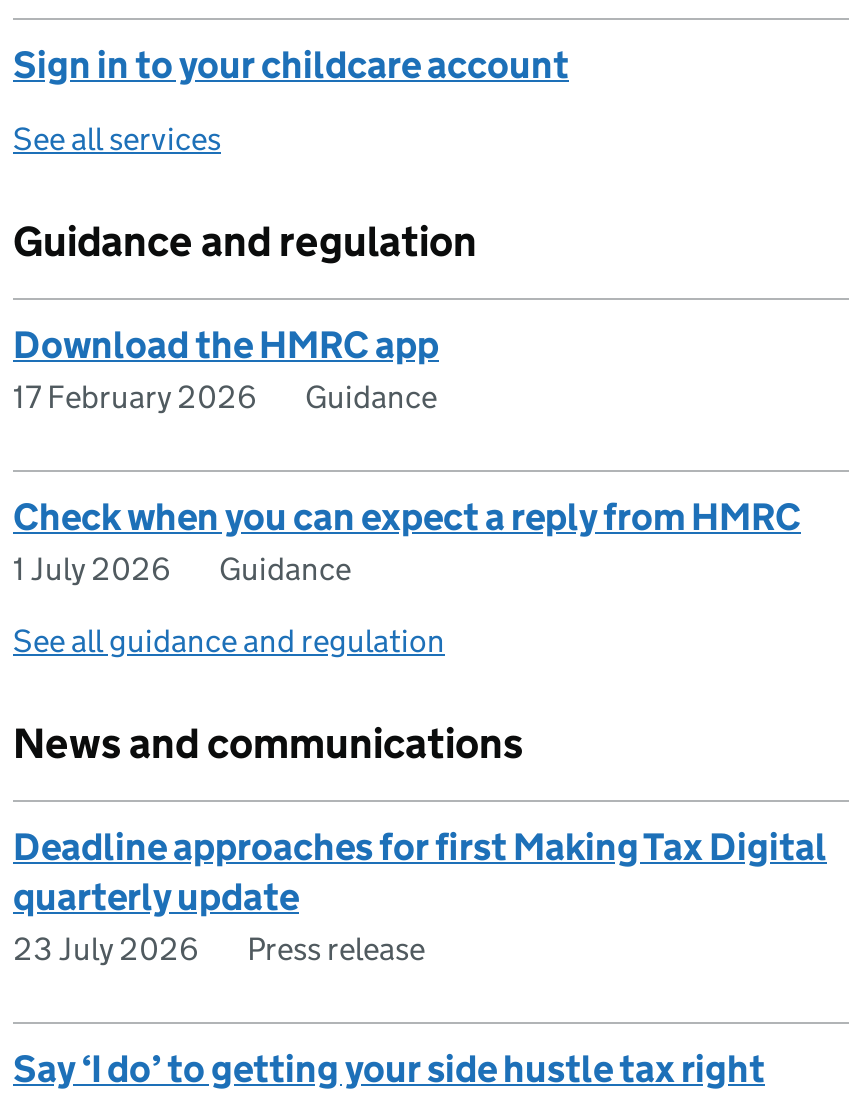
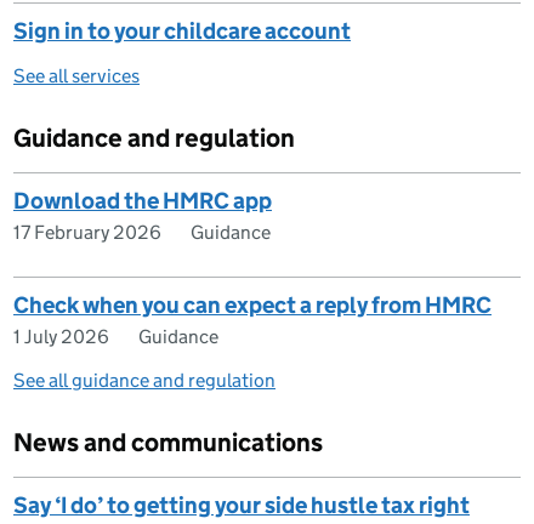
[13,824,827,968] Deadline approaches for first Making Tax Digital | quarterly update | 23 July 2026 | Press release -> none

